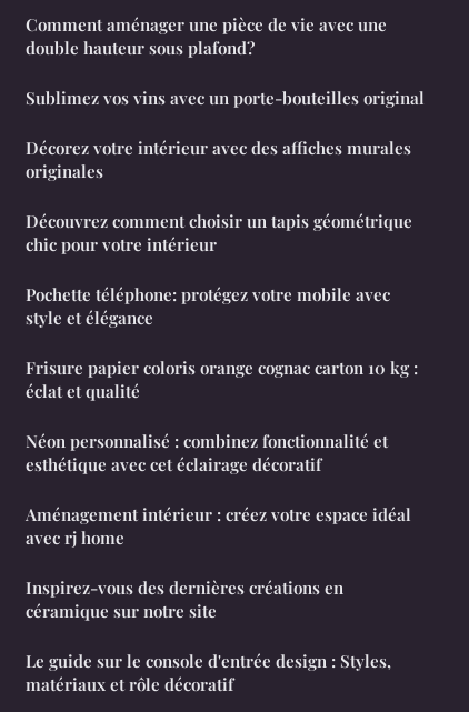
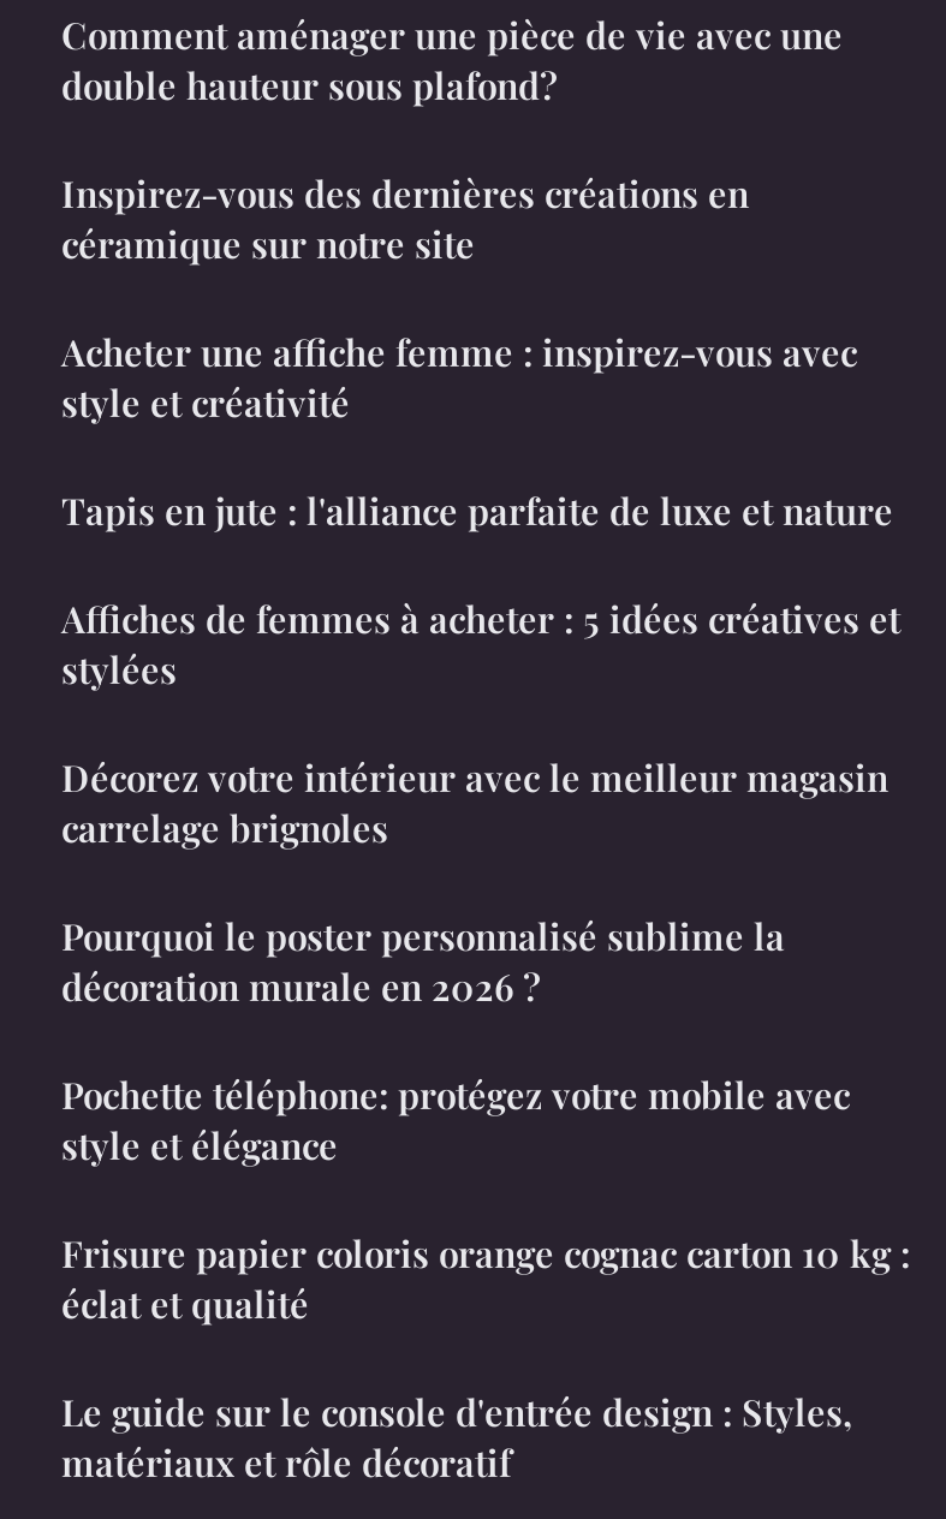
[26,87,425,256] Sublimez vos vins avec un porte-bouteilles original | Décorez votre intérieur avec des affiches murales | originales | Découvrez comment choisir un tapis géométrique | chic pour votre intérieur -> [61,329,900,1011] Acheter une affiche femme : inspirez-vous avec | style et créativité | Tapis en jute : l'alliance parfaite de luxe et nature | Affiches de femmes à acheter : 5 idées créatives et | stylées | Décorez votre intérieur avec le meilleur magasin | carrelage brignoles | Pourquoi le poster personnalisé sublime la | décoration murale en 2026 ?
moved [26,283,418,402] -> [61,1071,910,1328]: Pochette téléphone: protégez votre mobile avec | style et élégance | Frisure papier coloris orange cognac carton 10 kg : | éclat et qualité
[26,430,411,549] Néon personnalisé : combinez fonctionnalité et | esthétique avec cet éclairage décoratif | Aménagement intérieur : créez votre espace idéal | avec rj home -> none
moved [26,577,343,622] -> [61,170,749,268]: Inspirez-vous des dernières créations en | céramique sur notre site

